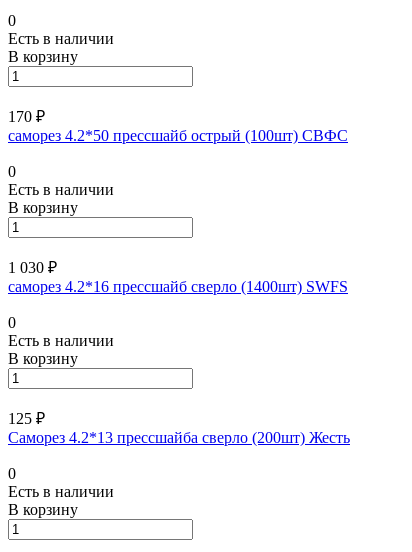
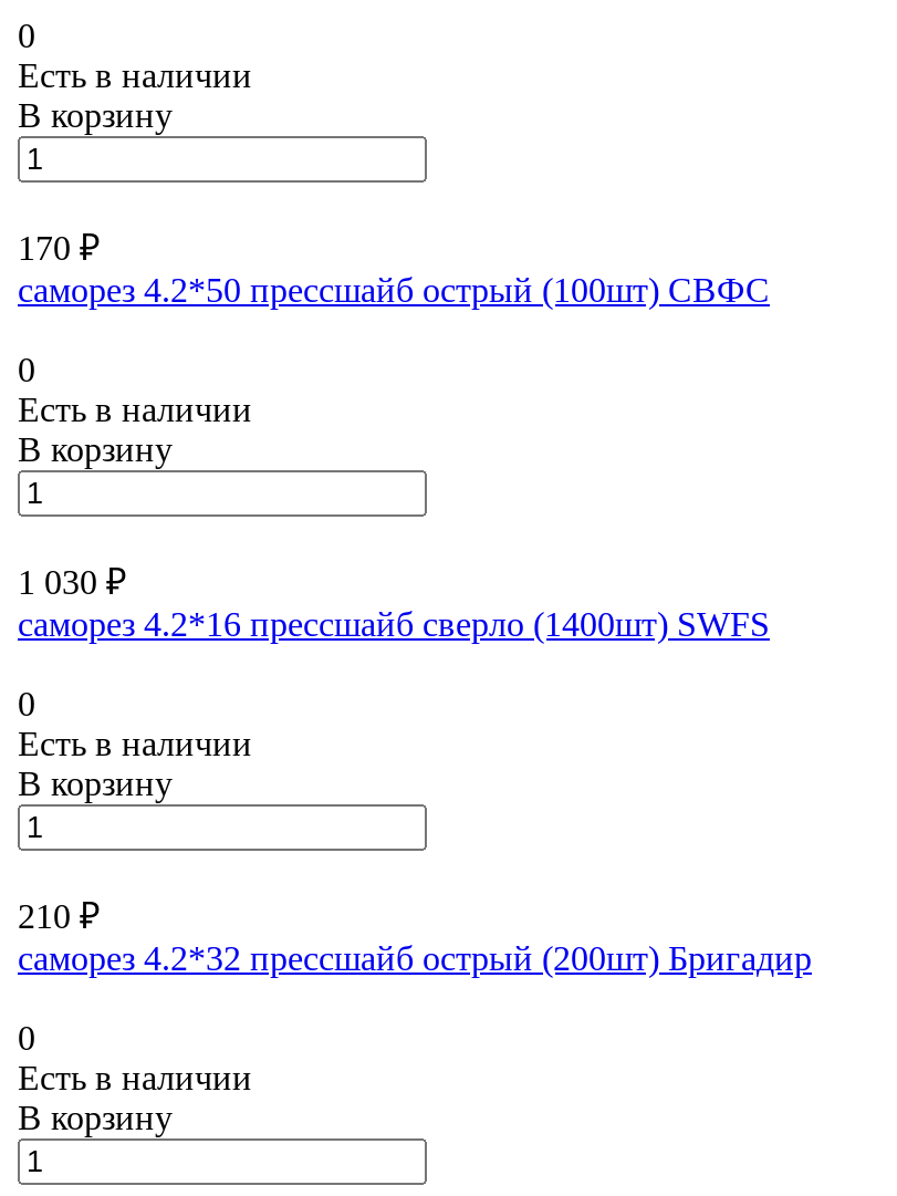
[8,410,45,427] 125 ₽ -> [18,897,100,934] 210 ₽
[8,429,350,446] Саморез 4.2*13 прессшайба сверло (200шт) Жесть -> [18,939,812,976] саморез 4.2*32 прессшайб острый (200шт) Бригадир

